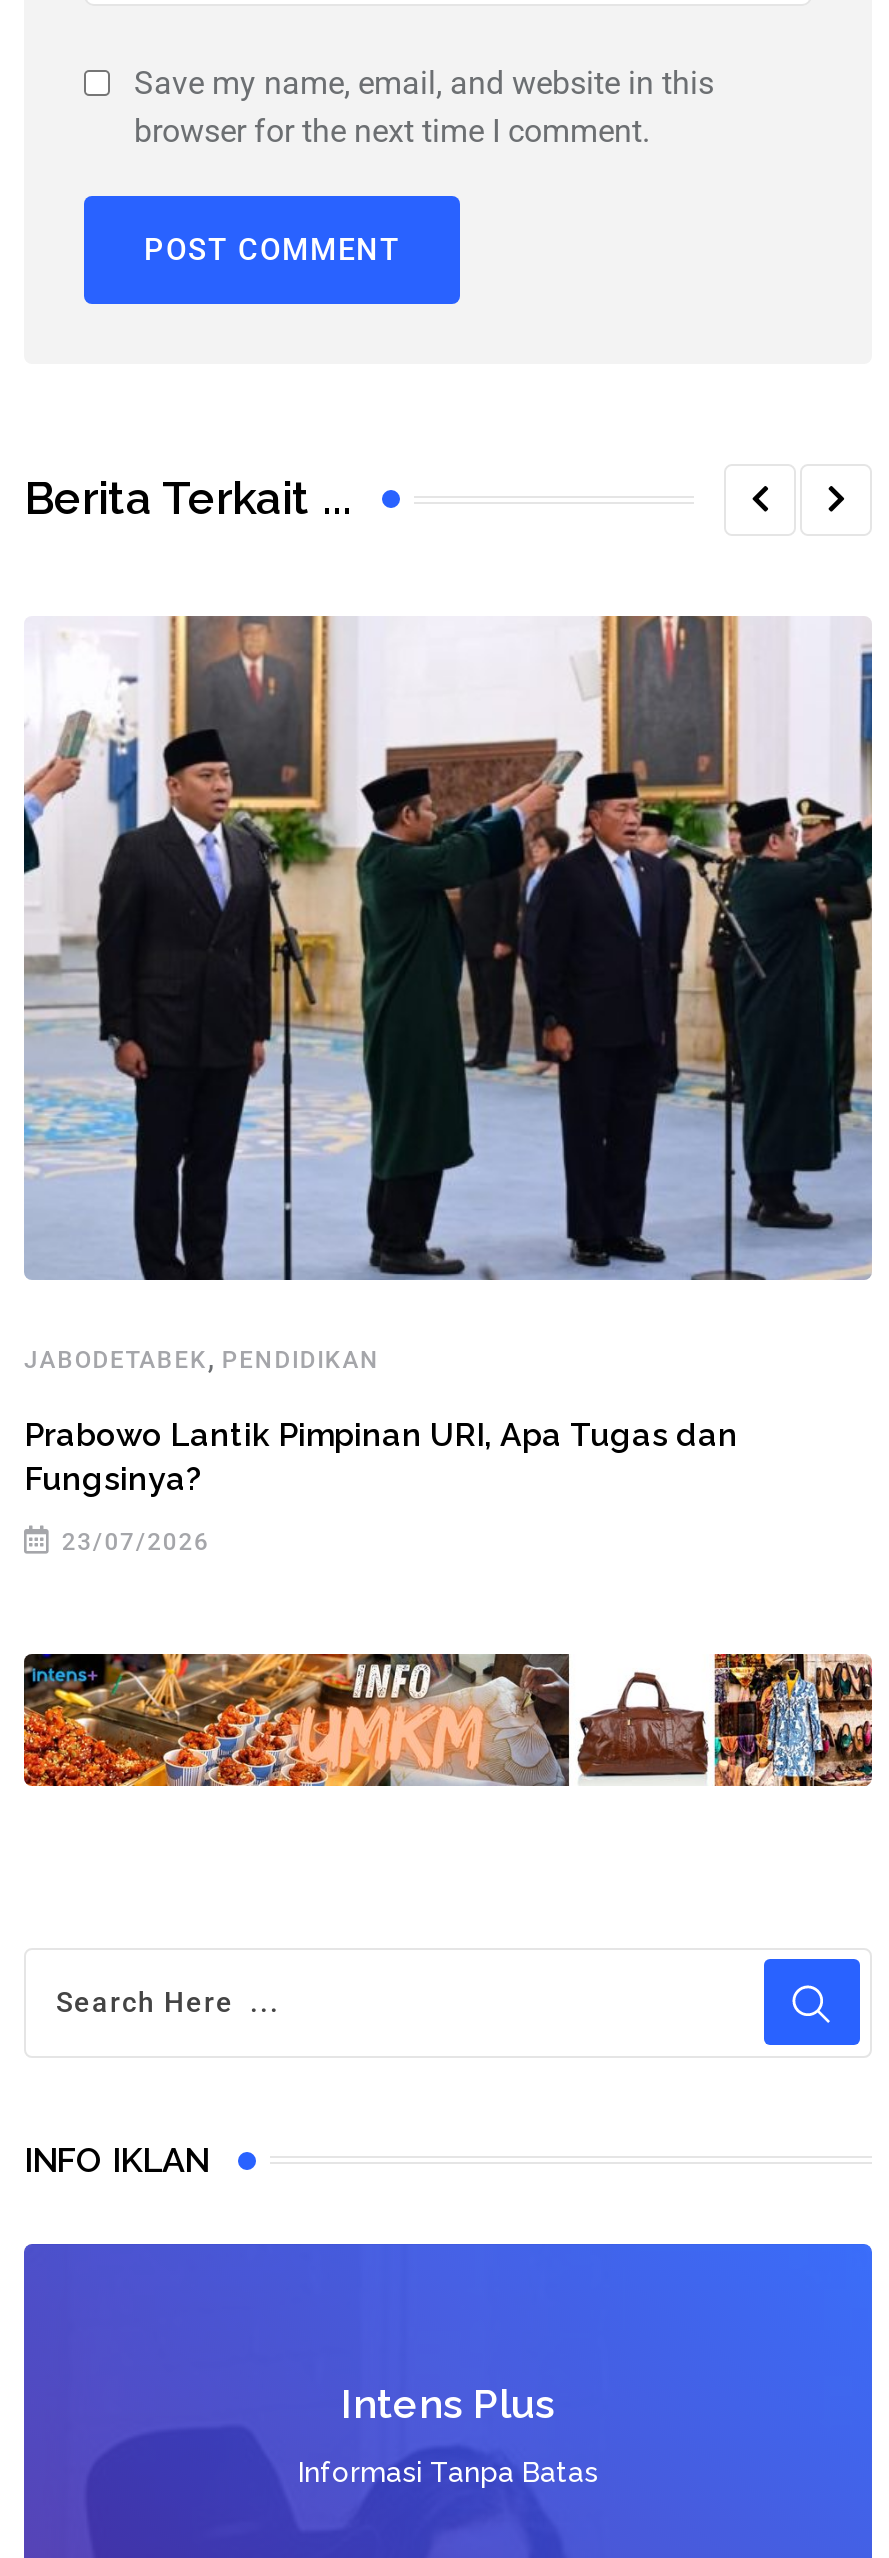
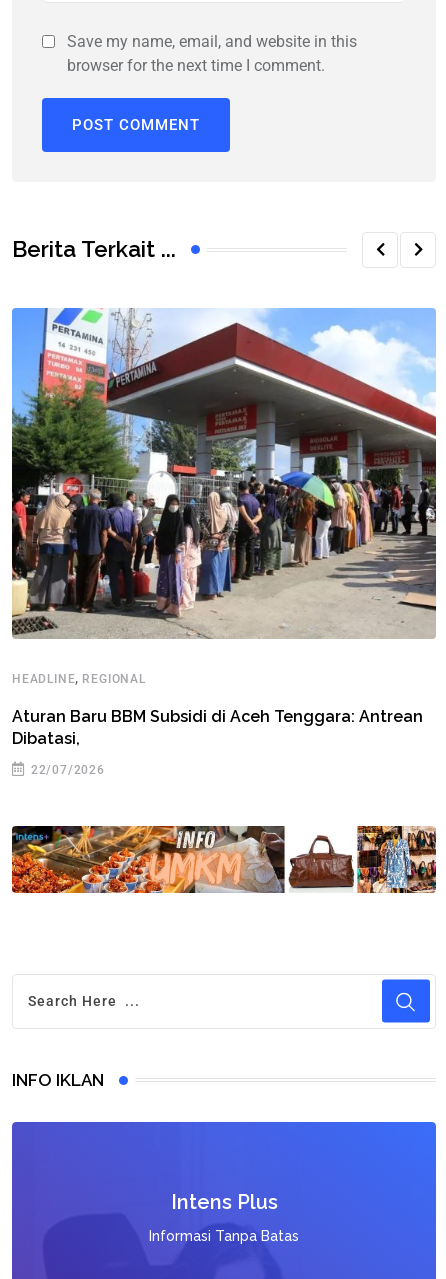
[22,614,874,1375] [image] | JABODETABEK, PENDIDIKAN -> [11,307,437,687] [image] | HEADLINE, REGIONAL
[24,1415,738,1497] Prabowo Lantik Pimpinan URI, Apa Tugas dan | Fungsinya? -> [12,707,423,748] Aturan Baru BBM Subsidi di Aceh Tenggara: Antrean | Dibatasi,
[62,1527,210,1555] 23/07/2026 -> [31,763,105,777] 22/07/2026

